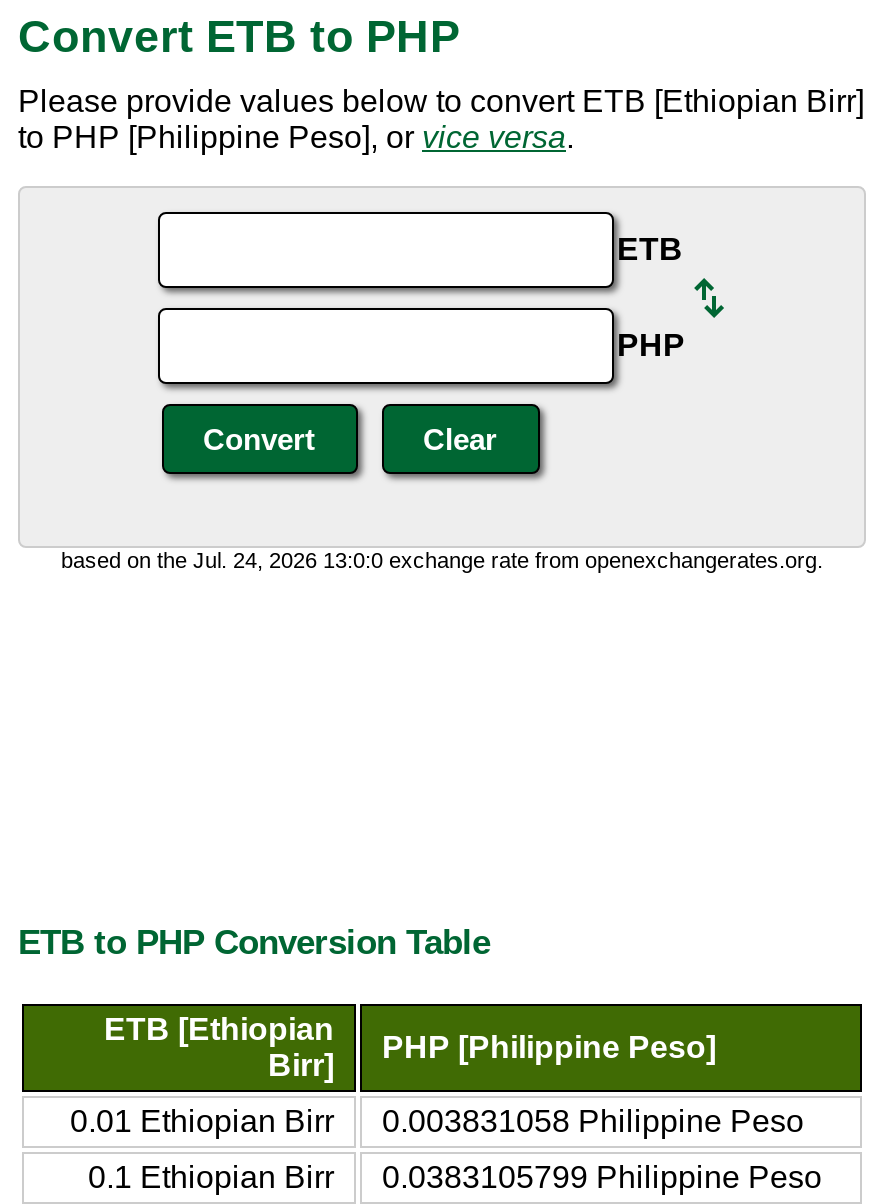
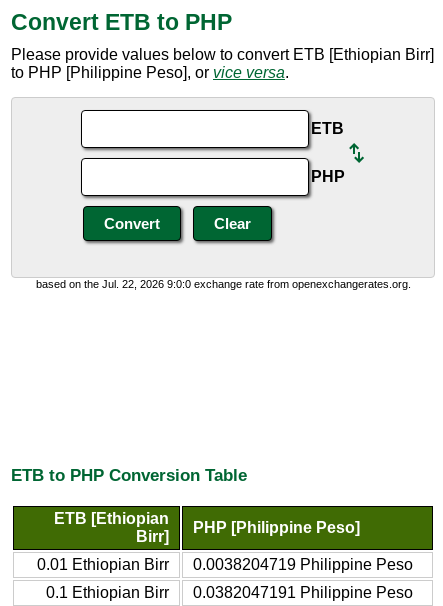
[61,548,823,572] based on the Jul. 24, 2026 13:0:0 exchange rate from openexchangerates.org. -> [35,278,410,290] based on the Jul. 22, 2026 9:0:0 exchange rate from openexchangerates.org.
[382,1103,804,1137] 0.003831058 Philippine Peso -> [193,556,413,573] 0.0038204719 Philippine Peso
[382,1159,822,1193] 0.0383105799 Philippine Peso -> [193,584,413,601] 0.0382047191 Philippine Peso

